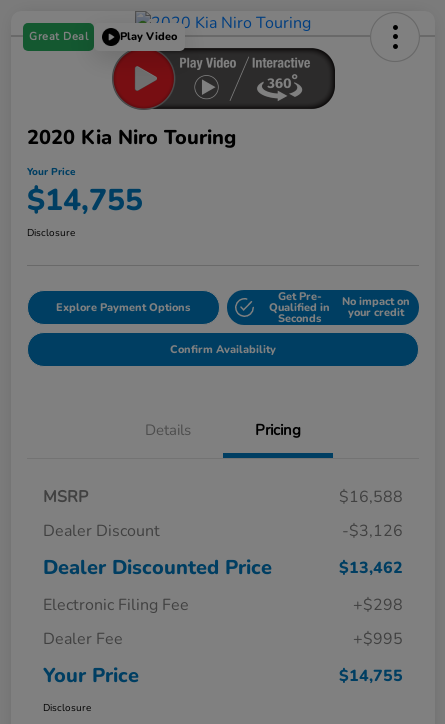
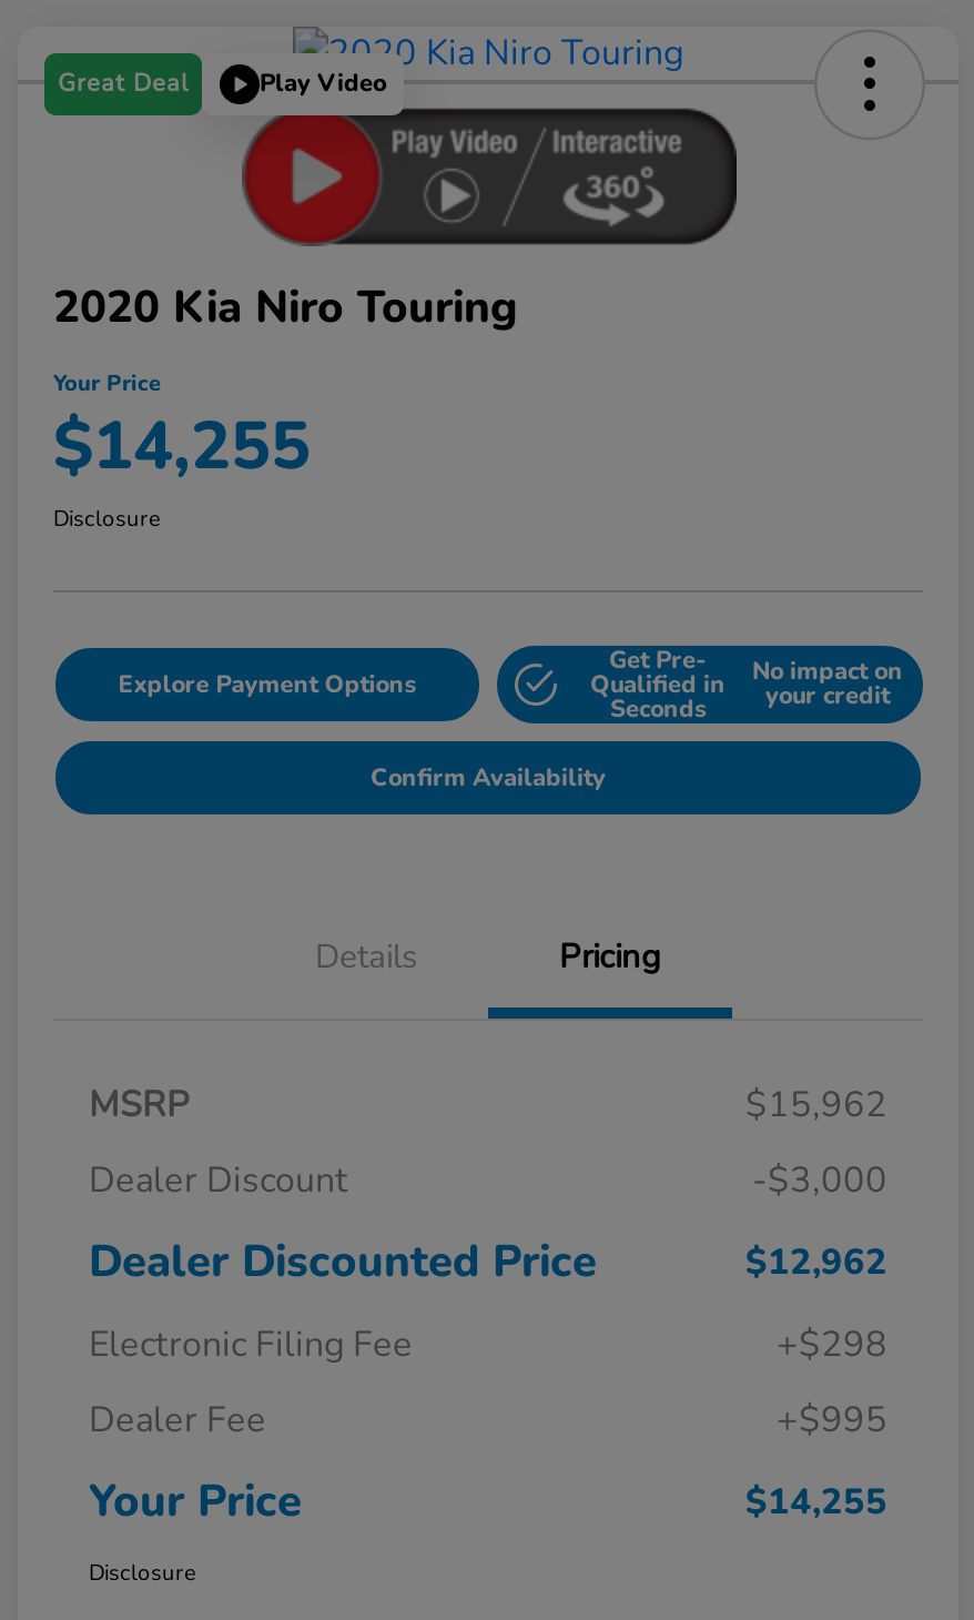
[27,180,143,221] $14,755 -> [53,402,311,493] $14,255
[339,486,403,508] $16,588 -> [745,1081,887,1130] $15,962
[342,520,403,542] -$3,126 -> [752,1156,887,1205] -$3,000
[339,557,403,579] $13,462 -> [745,1238,887,1287] $12,962
[339,665,403,687] $14,755 -> [745,1478,887,1527] $14,255

